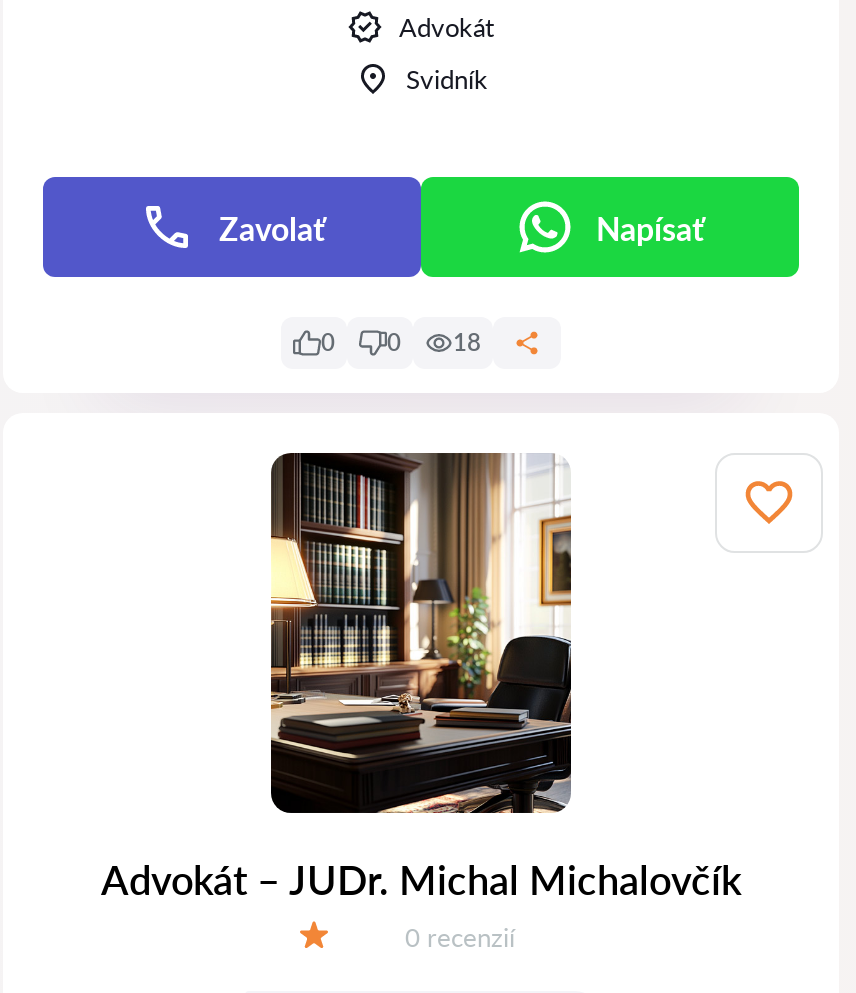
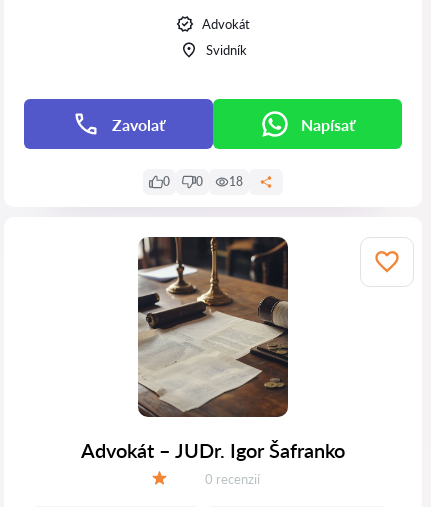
[101,451,741,903] [image] | Advokát – JUDr. Michal Michalovčík -> [81,236,345,462] [image] | Advokát – JUDr. Igor Šafranko

